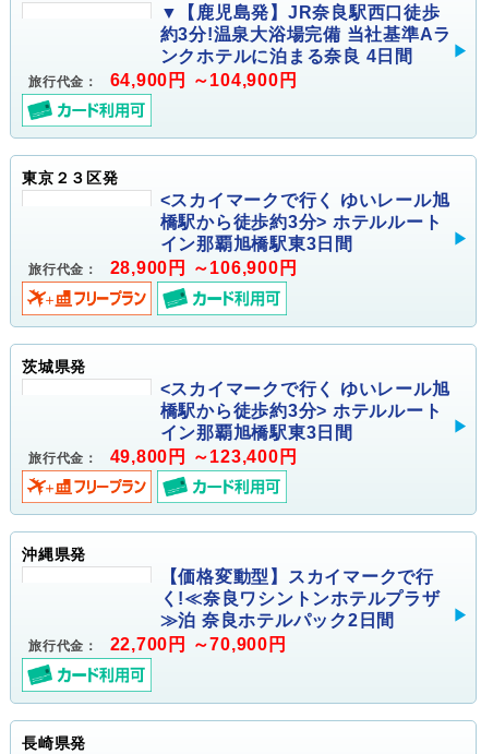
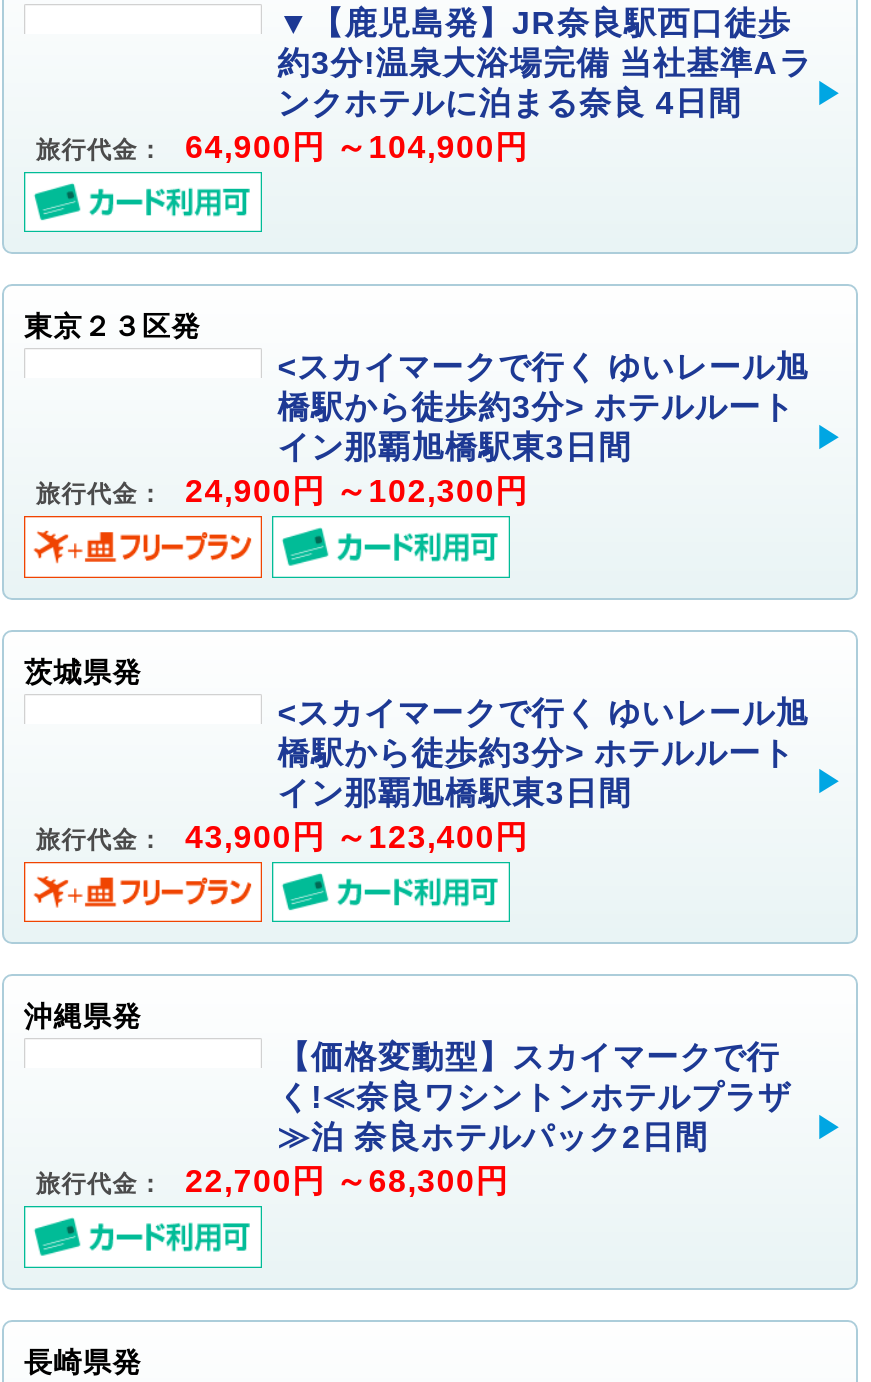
[28,259,297,277] 旅行代金： 28,900円 ～106,900円 -> [36,475,528,509] 旅行代金： 24,900円 ～102,300円
[28,447,297,466] 旅行代金： 49,800円 ～123,400円 -> [36,819,528,853] 旅行代金： 43,900円 ～123,400円
[28,635,286,654] 旅行代金： 22,700円 ～70,900円 -> [36,1164,509,1198] 旅行代金： 22,700円 ～68,300円

